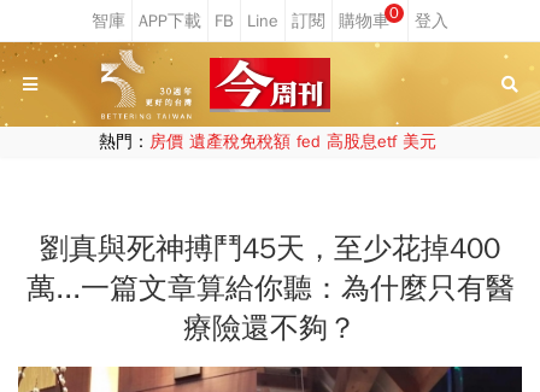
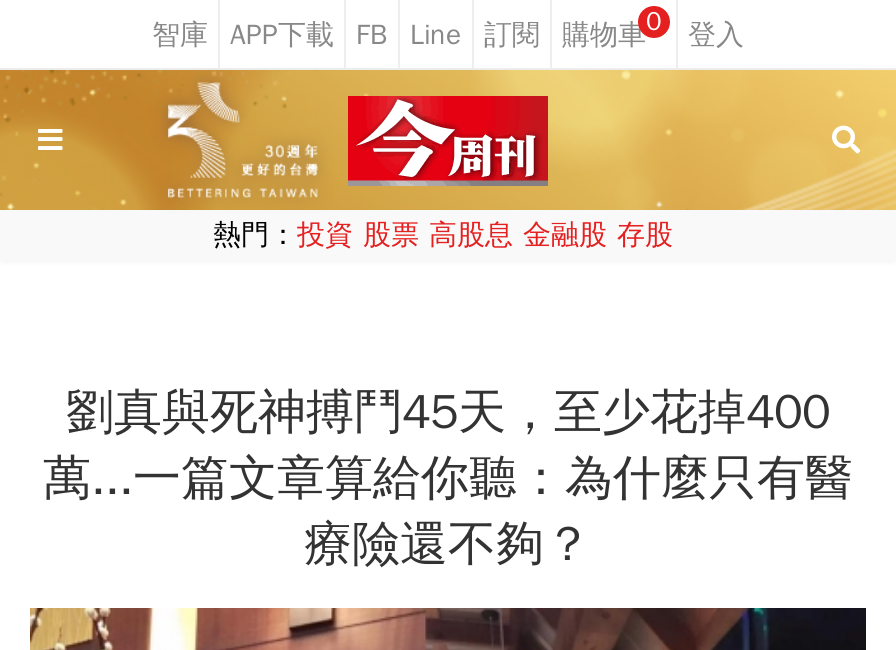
[98,131,436,152] 熱門：房價 遺產稅免稅額 fed 高股息etf 美元 -> [213,218,673,252] 熱門：投資 股票 高股息 金融股 存股

